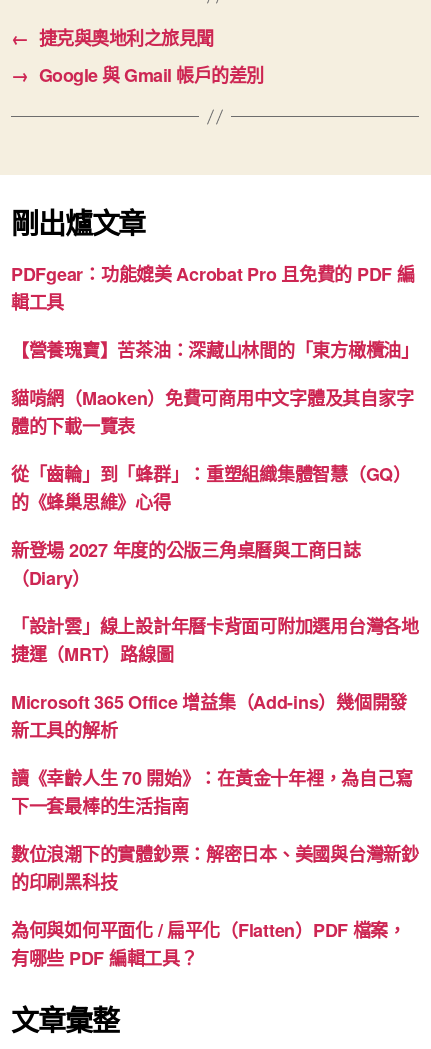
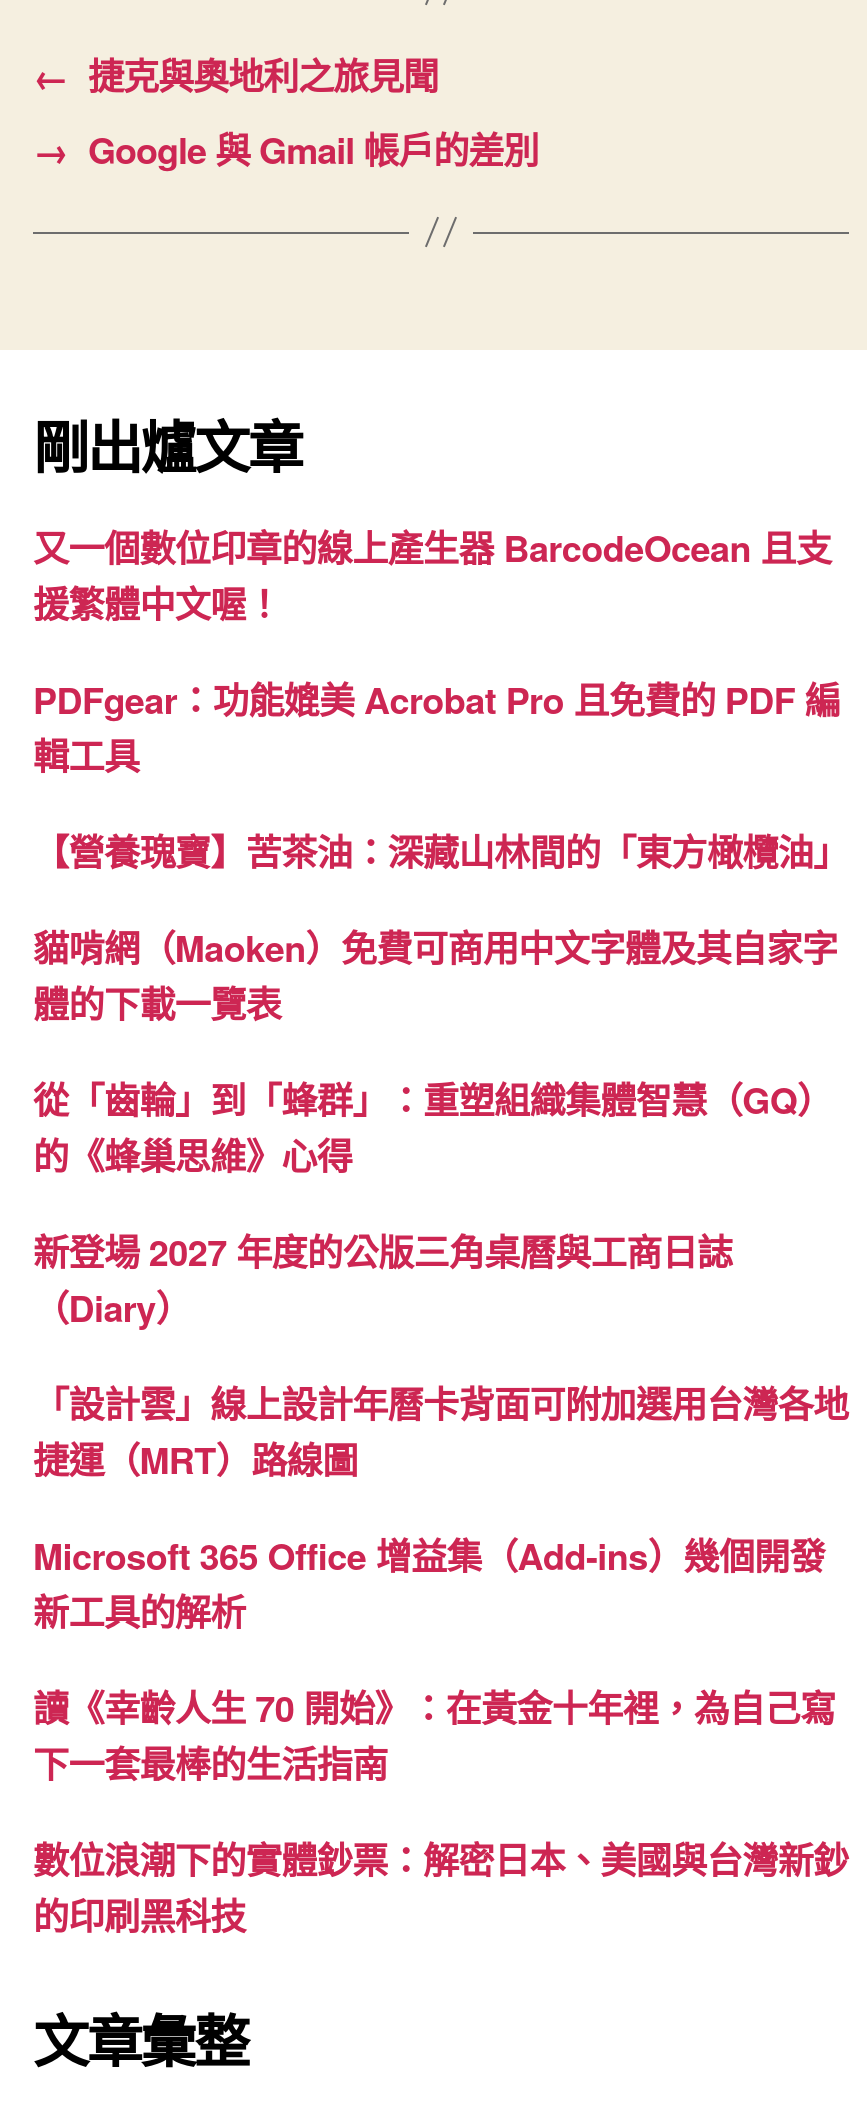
none -> [33,522,831,630] 又一個數位印章的線上產生器 BarcodeOcean 且支 | 援繁體中文喔！
moved [11,261,419,895] -> [33,674,849,1942]: PDFgear：功能媲美 Acrobat Pro 且免費的 PDF 編 | 輯工具 | 【營養瑰寶】苦茶油：深藏山林間的「東方橄欖油」 | ... | 數位浪潮下的實體鈔票：解密日本、美國與台灣新鈔 | 的印刷黑科技
[11,917,406,971] 為何與如何平面化 / 扁平化（Flatten）PDF 檔案， | 有哪些 PDF 編輯工具？ -> none

